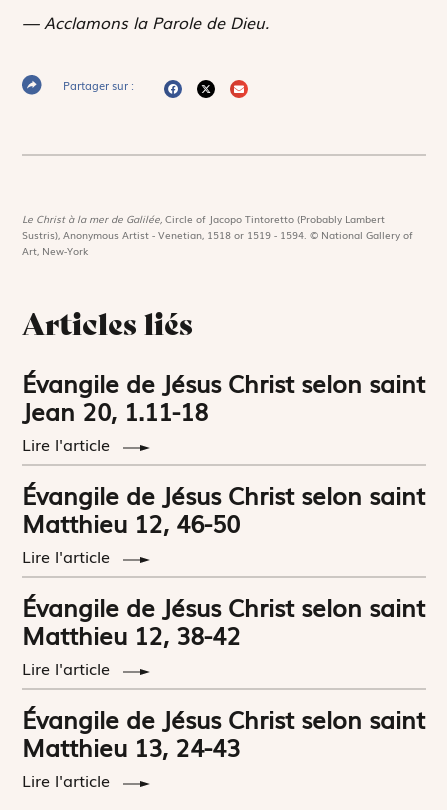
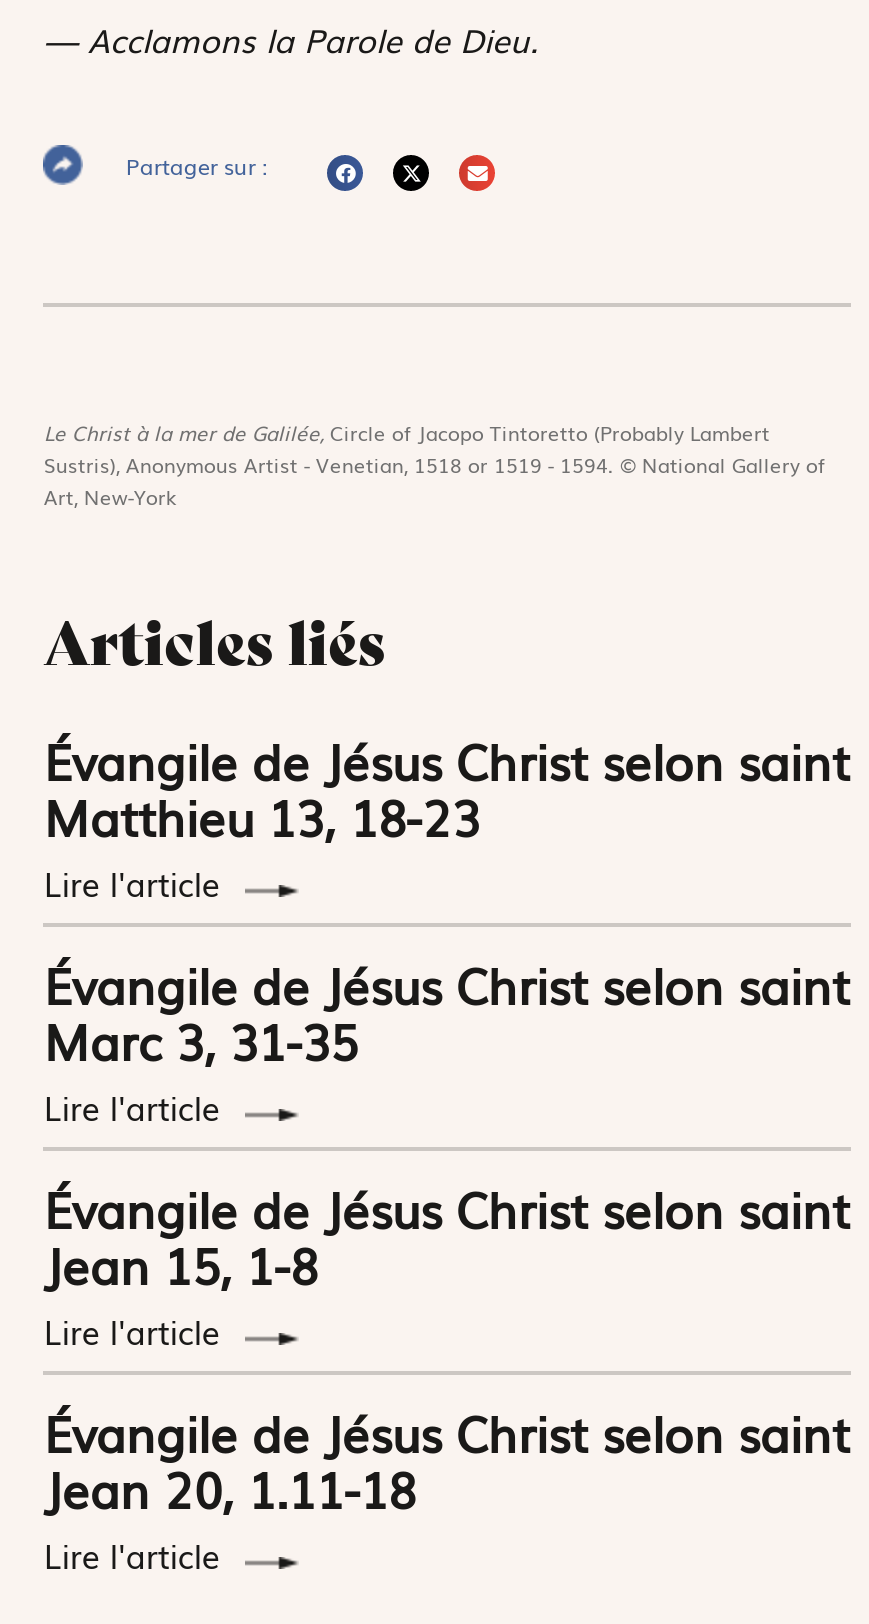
[22,393,208,428] Jean 20, 1.11-18 -> [44,780,480,850] Matthieu 13, 18-23
[22,505,240,540] Matthieu 12, 46-50 -> [44,1004,358,1074] Marc 3, 31-35
[22,617,241,652] Matthieu 12, 38-42 -> [44,1228,318,1298] Jean 15, 1-8
[22,729,240,764] Matthieu 13, 24-43 -> [44,1452,416,1522] Jean 20, 1.11-18

